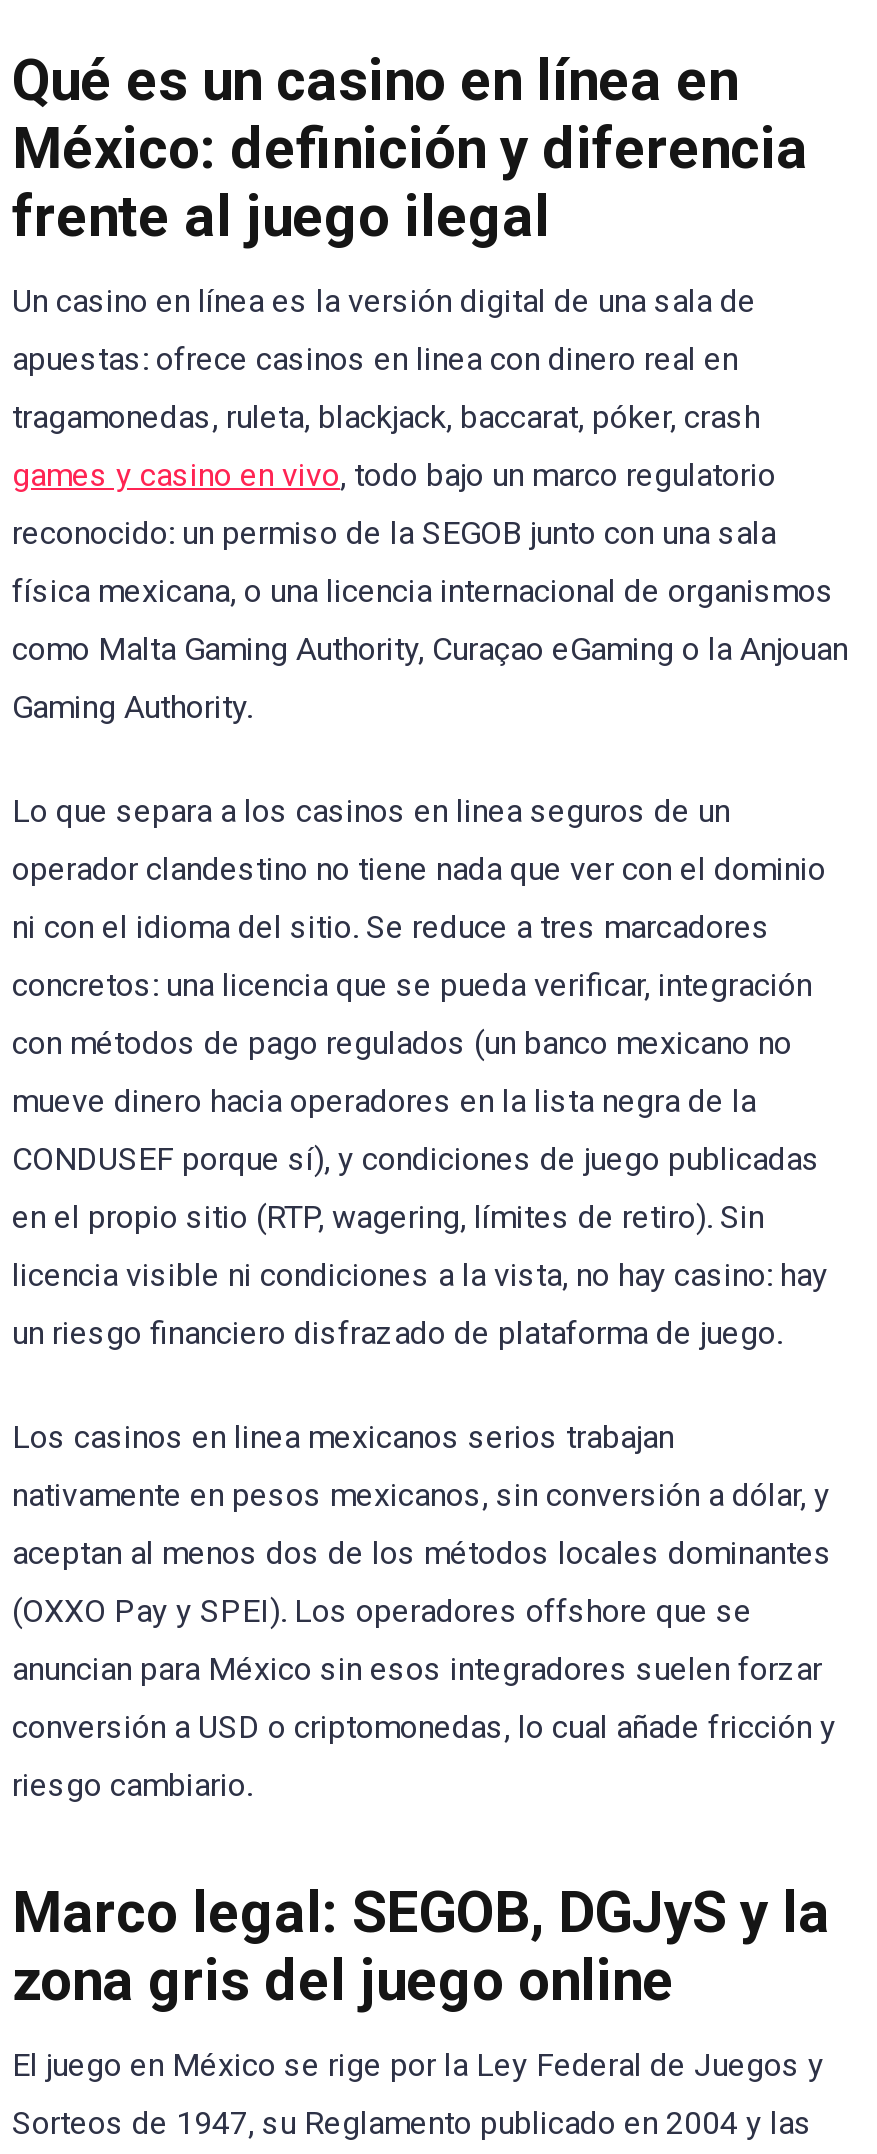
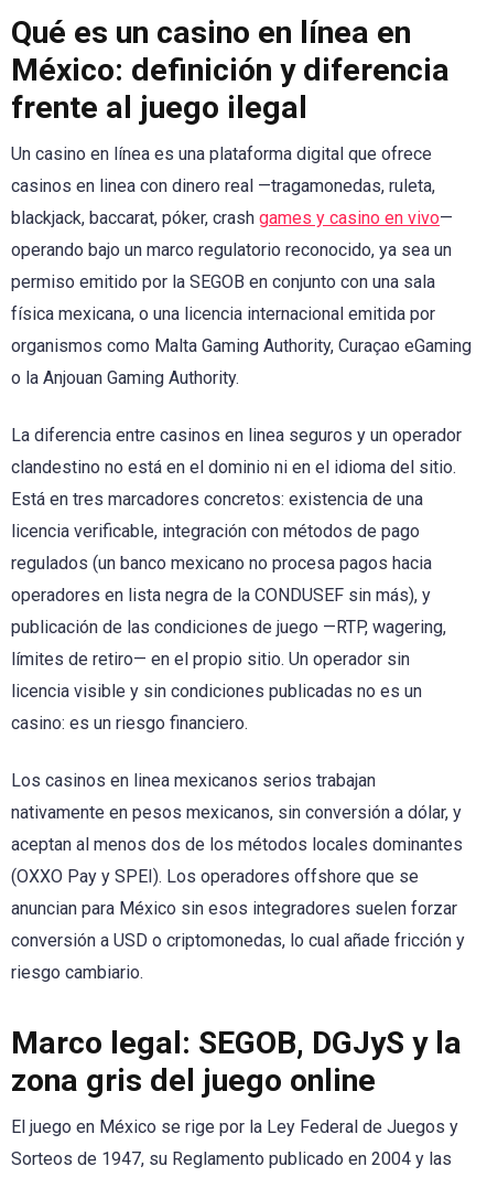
[12,281,756,319] Un casino en línea es la versión digital de una sala de -> [11,143,432,164] Un casino en línea es una plataforma digital que ofrece
[12,339,738,377] apuestas: ofrece casinos en linea con dinero real en -> [11,175,435,196] casinos en linea con dinero real —tragamonedas, ruleta,
[12,397,760,435] tragamonedas, ruleta, blackjack, baccarat, póker, crash -> [11,207,453,228] blackjack, baccarat, póker, crash games y casino en vivo—
[12,455,776,493] games y casino en vivo, todo bajo un marco regulatorio -> [11,239,452,260] operando bajo un marco regulatorio reconocido, ya sea un
[12,513,776,551] reconocido: un permiso de la SEGOB junto con una sala -> [11,271,435,292] permiso emitido por la SEGOB en conjunto con una sala
[12,571,834,609] física mexicana, o una licencia internacional de organismos -> [11,303,435,324] física mexicana, o una licencia internacional emitida por
[12,629,848,667] como Malta Gaming Authority, Curaçao eGaming o la Anjouan -> [11,335,472,356] organismos como Malta Gaming Authority, Curaçao eGaming
[12,687,252,725] Gaming Authority. -> [11,367,239,388] o la Anjouan Gaming Authority.
[12,792,730,830] Lo que separa a los casinos en linea seguros de un -> [11,425,462,446] La diferencia entre casinos en linea seguros y un operador
[12,850,826,888] operador clandestino no tiene nada que ver con el dominio -> [11,457,456,478] clandestino no está en el dominio ni en el idioma del sitio.
[12,908,770,946] ni con el idioma del sitio. Se reduce a tres marcadores -> [11,489,423,510] Está en tres marcadores concretos: existencia de una
[12,966,812,1004] concretos: una licencia que se pueda verificar, integración -> [11,521,420,542] licencia verificable, integración con métodos de pago
[12,1024,792,1062] con métodos de pago regulados (un banco mexicano no -> [11,553,432,573] regulados (un banco mexicano no procesa pagos hacia
[12,1082,756,1120] mueve dinero hacia operadores en la lista negra de la -> [11,585,431,605] operadores en lista negra de la CONDUSEF sin más), y
[12,1140,820,1178] CONDUSEF porque sí), y condiciones de juego publicadas -> [11,617,446,637] publicación de las condiciones de juego —RTP, wagering,
[12,1198,764,1236] en el propio sitio (RTP, wagering, límites de retiro). Sin -> [11,649,410,669] límites de retiro— en el propio sitio. Un operador sin
[12,1256,828,1294] licencia visible ni condiciones a la vista, no hay casino: hay -> [11,680,422,701] licencia visible y sin condiciones publicadas no es un
[12,1314,782,1352] un riesgo financiero disfrazado de plataforma de juego. -> [11,712,248,733] casino: es un riesgo financiero.

